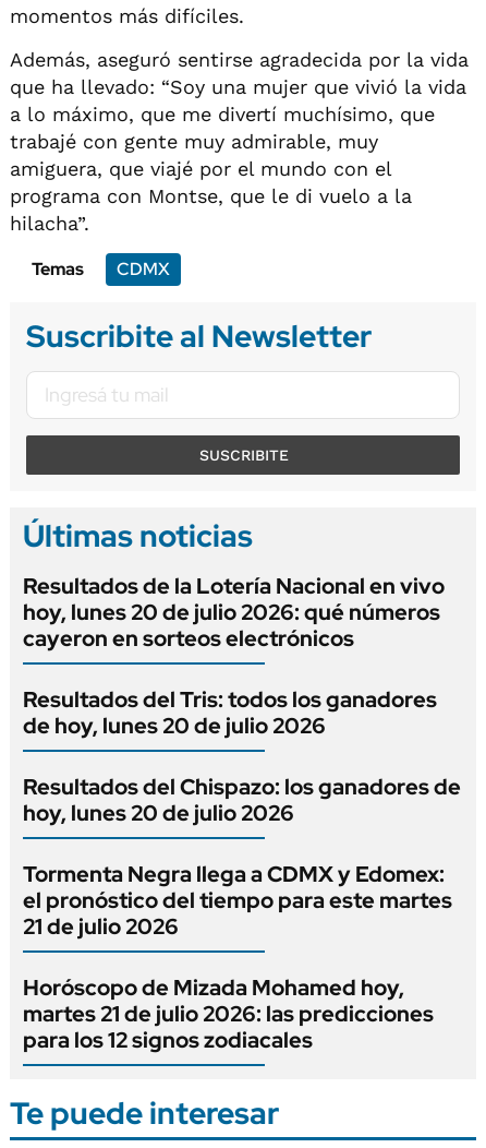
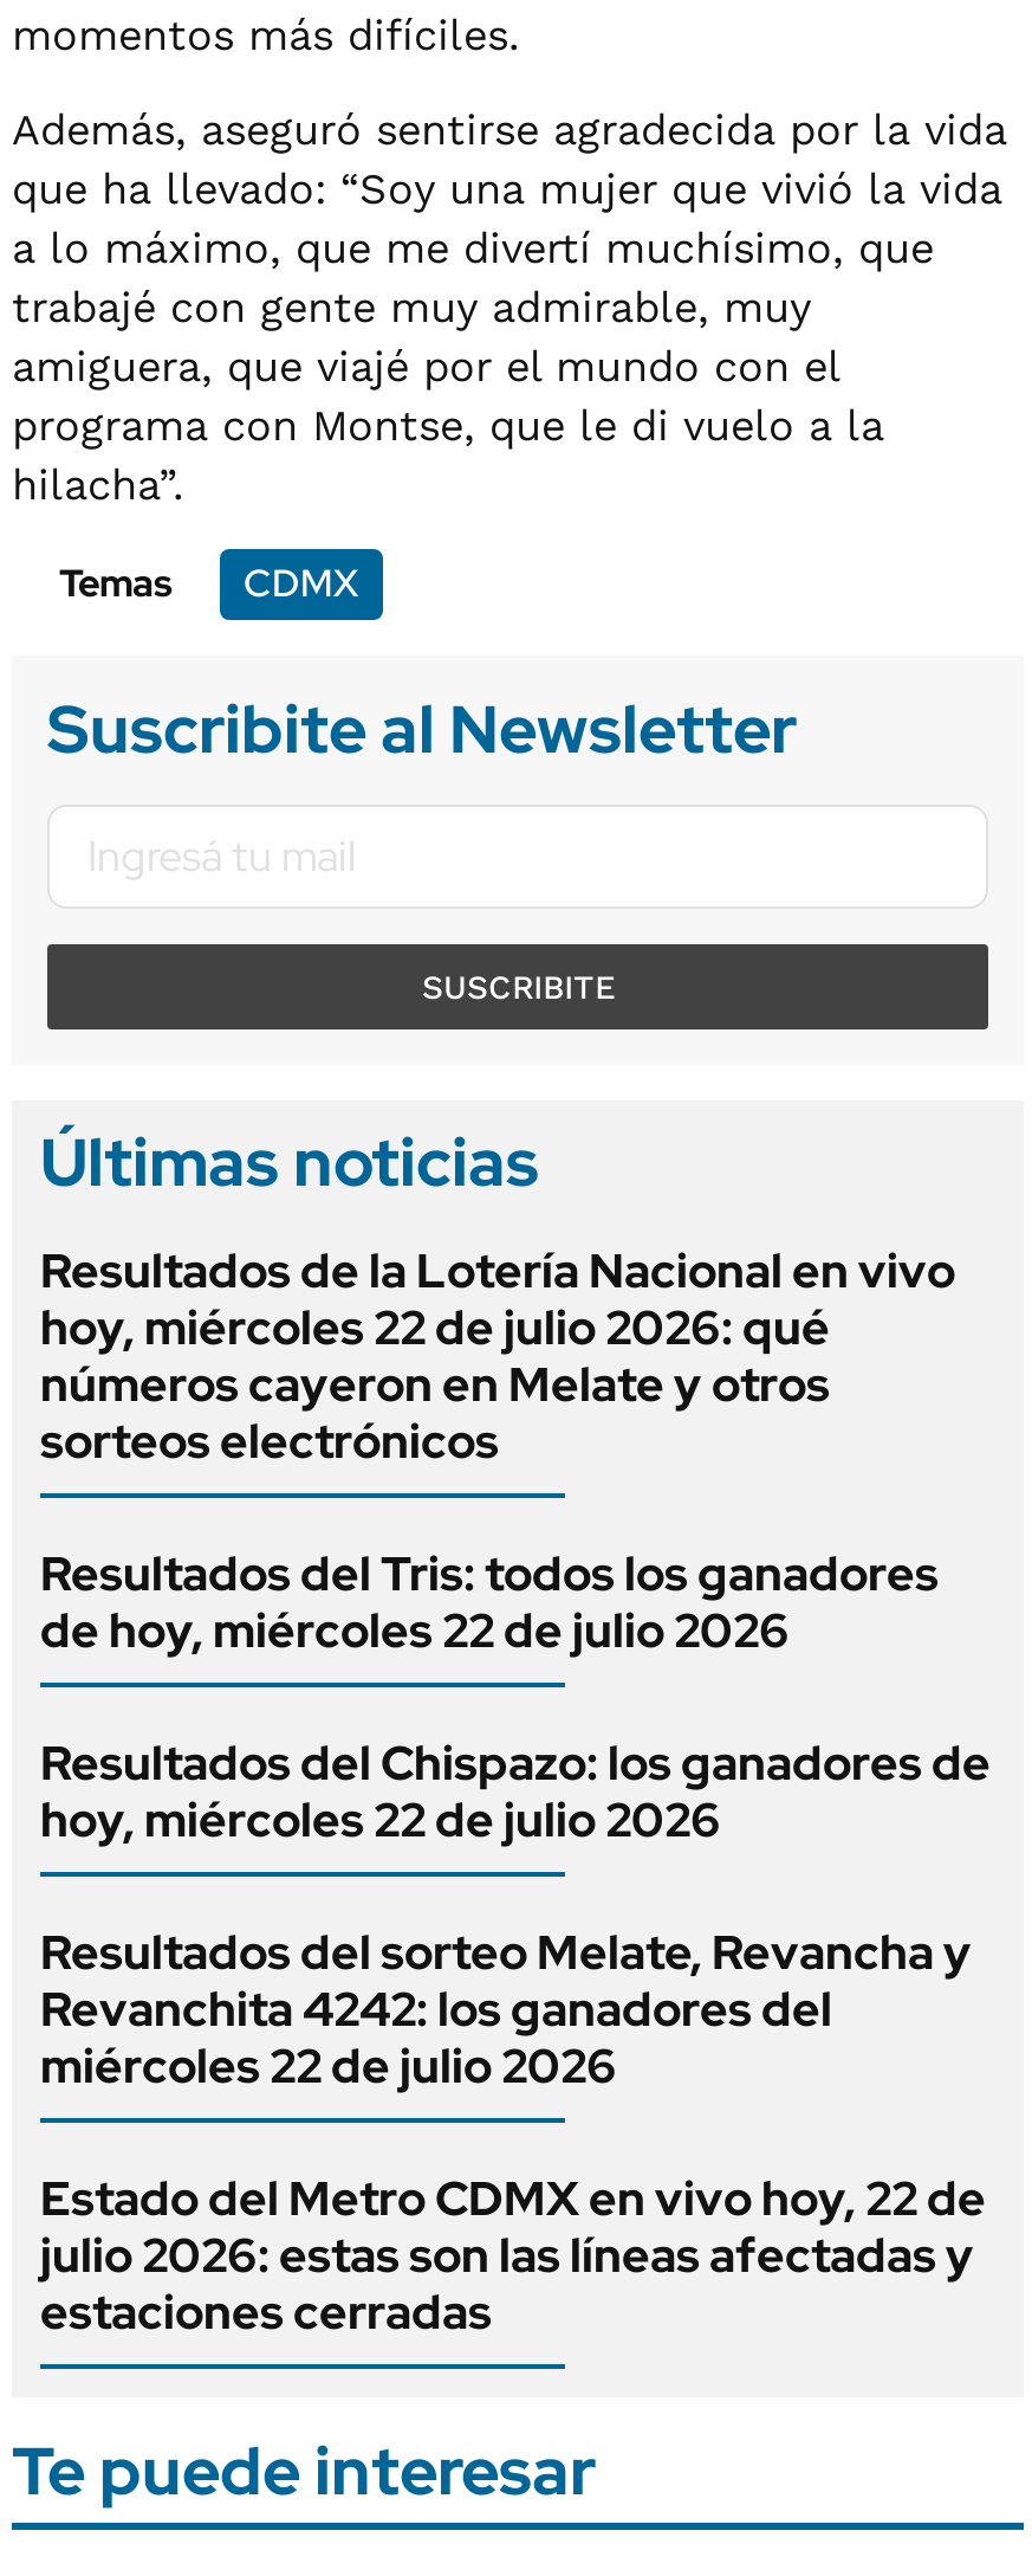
[23,598,440,652] hoy, lunes 20 de julio 2026: qué números | cayeron en sorteos electrónicos -> [40,1296,830,1471] hoy, miércoles 22 de julio 2026: qué | números cayeron en Melate y otros | sorteos electrónicos
[23,711,326,739] de hoy, lunes 20 de julio 2026 -> [40,1599,790,1660] de hoy, miércoles 22 de julio 2026
[23,798,294,827] hoy, lunes 20 de julio 2026 -> [40,1788,721,1850] hoy, miércoles 22 de julio 2026
[23,859,452,940] Tormenta Negra llega a CDMX y Edomex: | el pronóstico del tiempo para este martes | 21 de julio 2026 -> [40,1921,972,2096] Resultados del sorteo Melate, Revancha y | Revanchita 4242: los ganadores del | miércoles 22 de julio 2026
[23,973,434,1054] Horóscopo de Mizada Mohamed hoy, | martes 21 de julio 2026: las predicciones | para los 12 signos zodiacales -> [40,2167,986,2342] Estado del Metro CDMX en vivo hoy, 22 de | julio 2026: estas son las líneas afectadas y | estaciones cerradas

